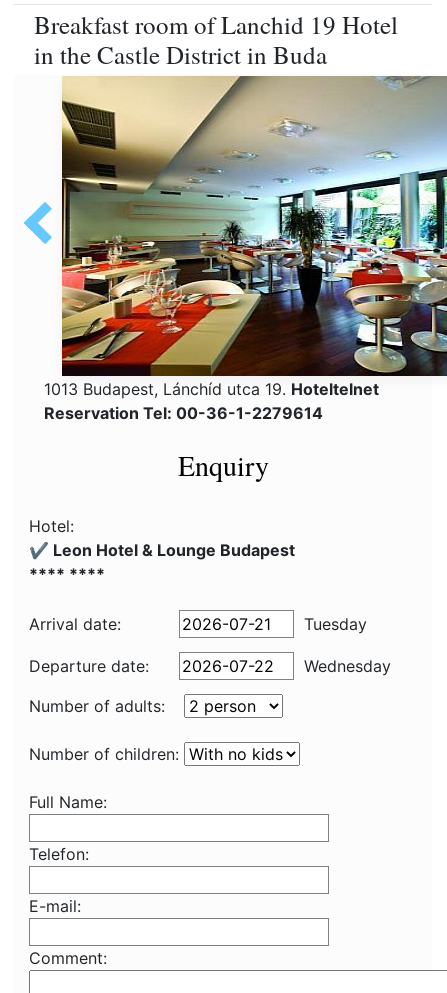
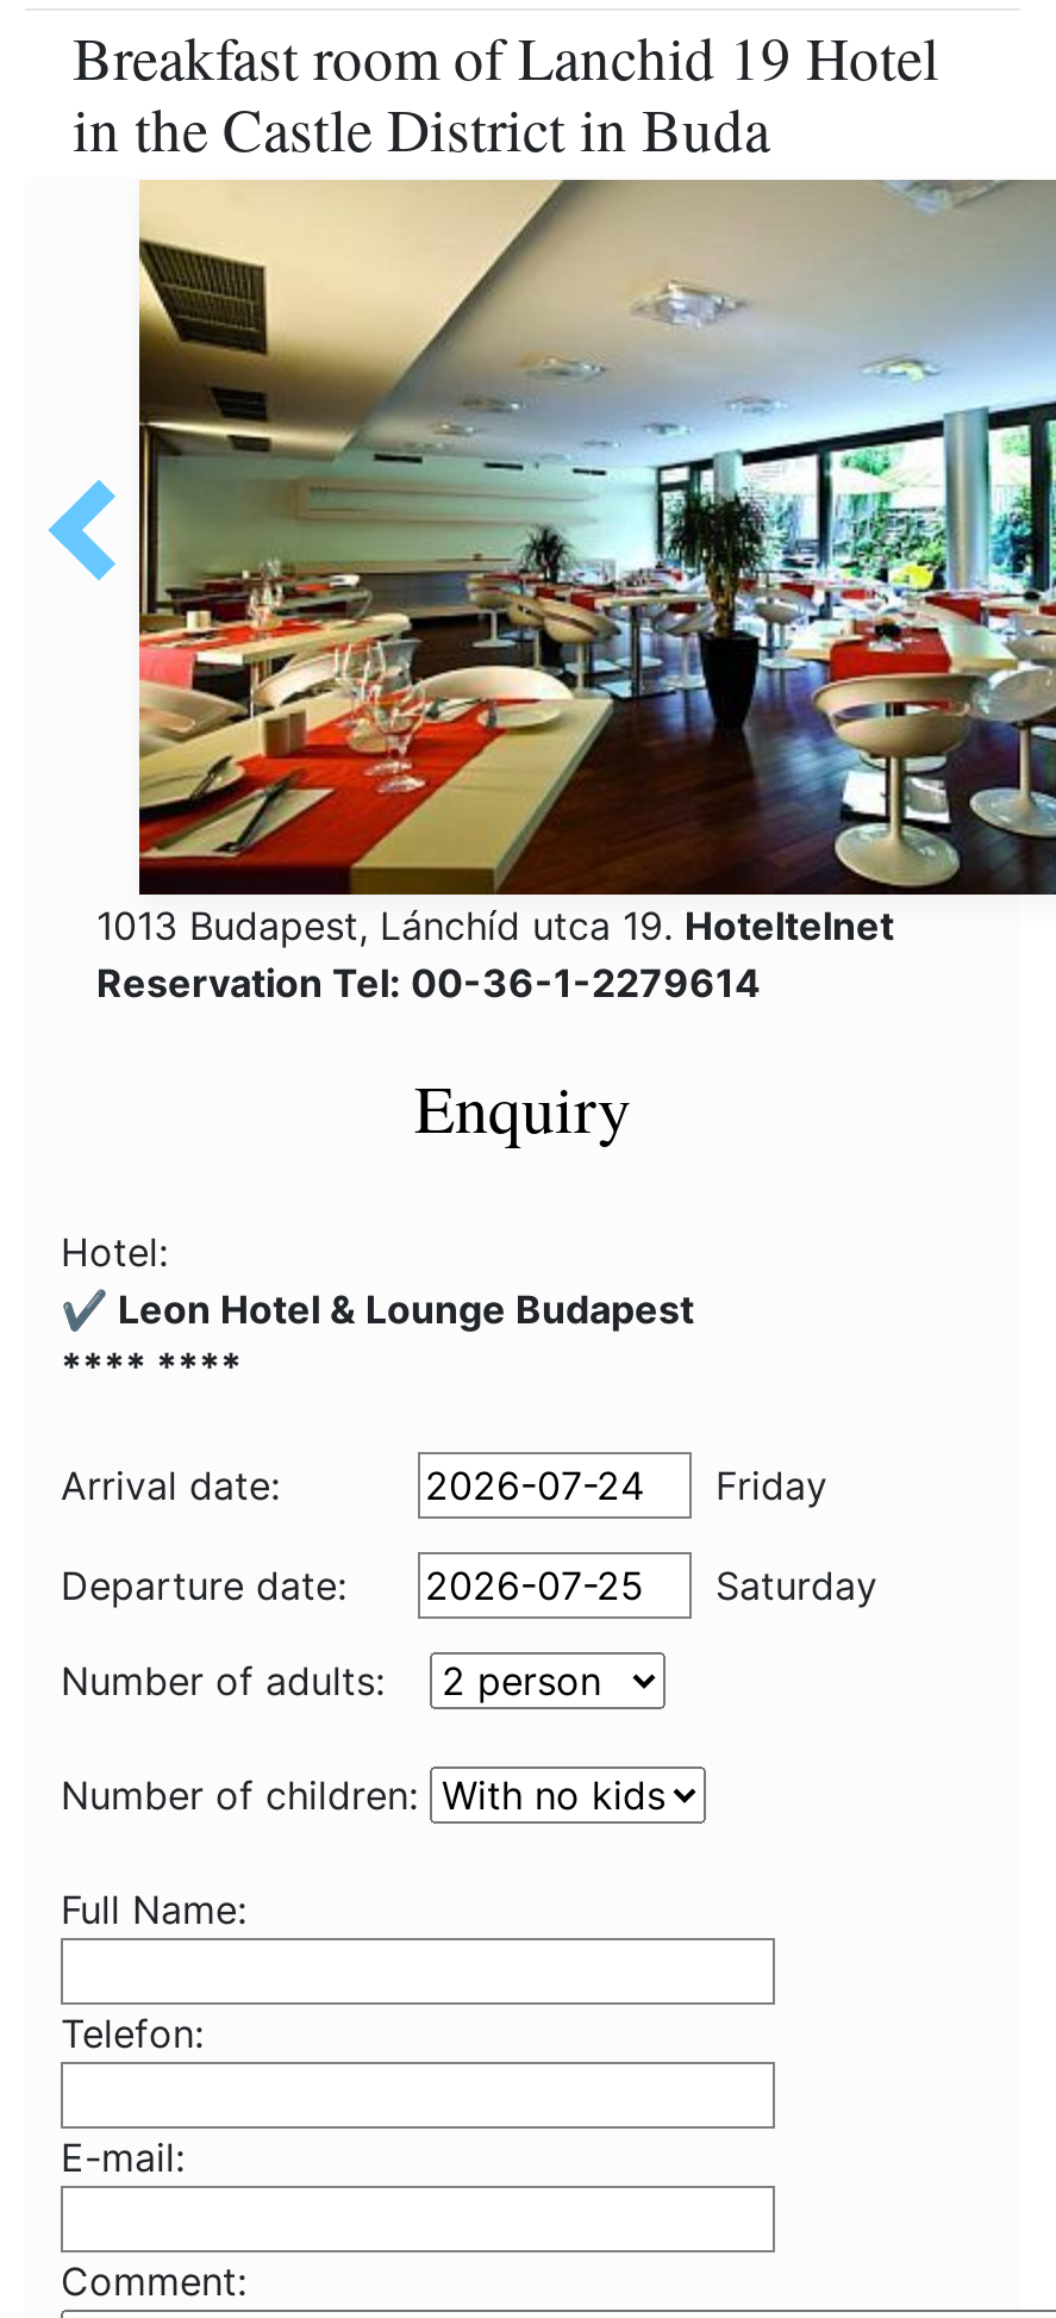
[304,614,367,634] Tuesday -> [716,1462,827,1509] Friday
[304,656,391,676] Wednesday -> [716,1562,877,1609] Saturday

